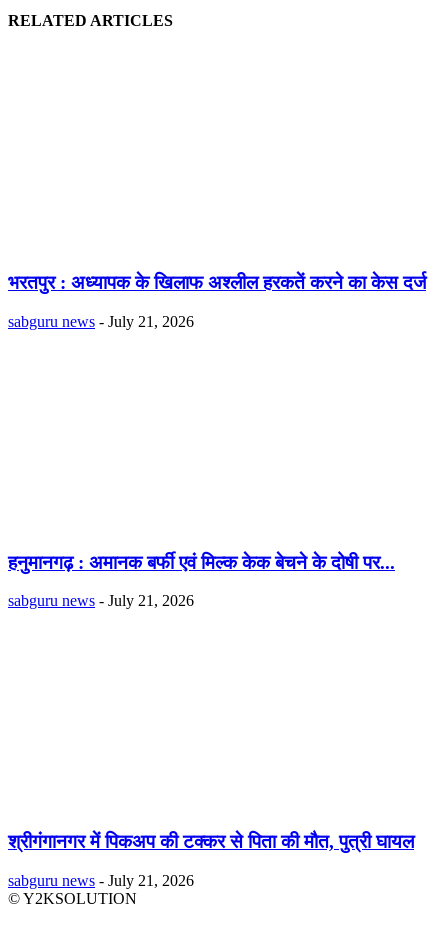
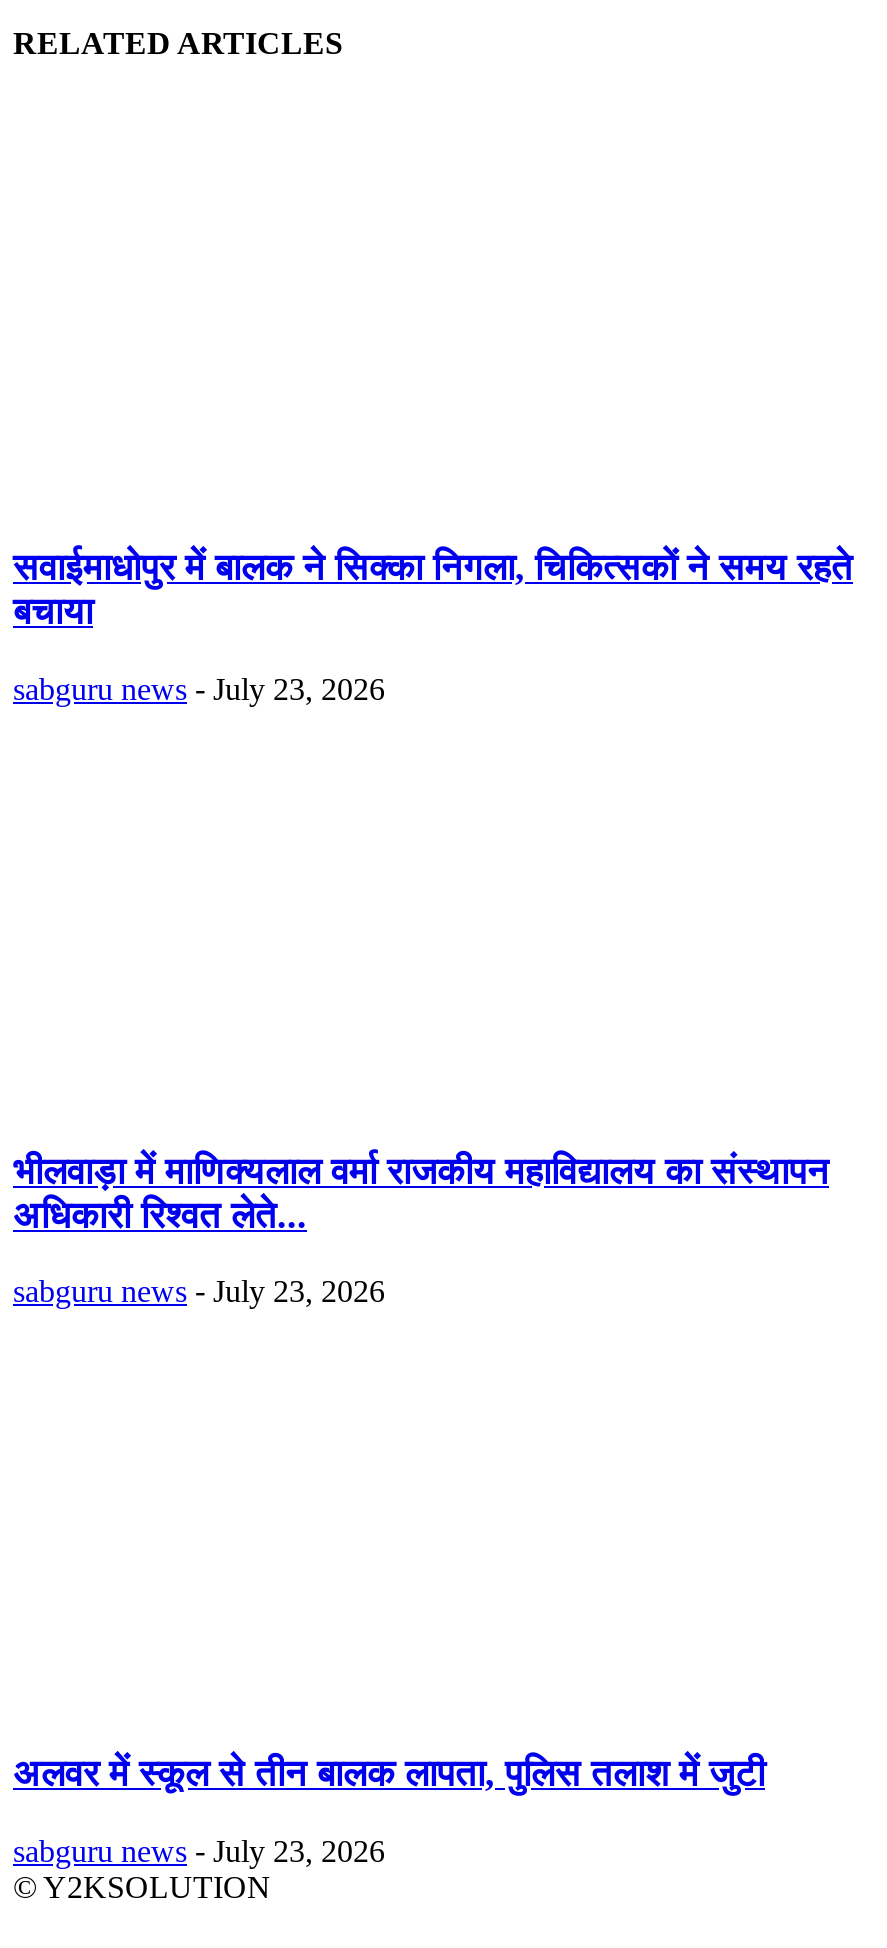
[8,272,426,293] भरतपुर : अध्यापक के खिलाफ अश्लील हरकतें करने का केस दर्ज -> [13,546,853,632] सवाईमाधोपुर में बालक ने सिक्का निगला, चिकित्सकों ने समय रहते | बचाया
[8,313,194,330] sabguru news - July 21, 2026 -> [13,672,385,706] sabguru news - July 23, 2026
[8,551,395,572] हनुमानगढ़ : अमानक बर्फी एवं मिल्क केक बेचने के दोषी पर... -> [13,1149,829,1235] भीलवाड़ा में माणिक्यलाल वर्मा राजकीय महाविद्यालय का संस्थापन | अधिकारी रिश्वत लेते...
[8,592,194,609] sabguru news - July 21, 2026 -> [13,1274,385,1308] sabguru news - July 23, 2026
[8,831,414,852] श्रीगंगानगर में पिकअप की टक्कर से पिता की मौत, पुत्री घायल -> [13,1752,765,1794] अलवर में स्कूल से तीन बालक लापता, पुलिस तलाश में जुटी
[8,872,194,889] sabguru news - July 21, 2026 -> [13,1833,385,1867] sabguru news - July 23, 2026

